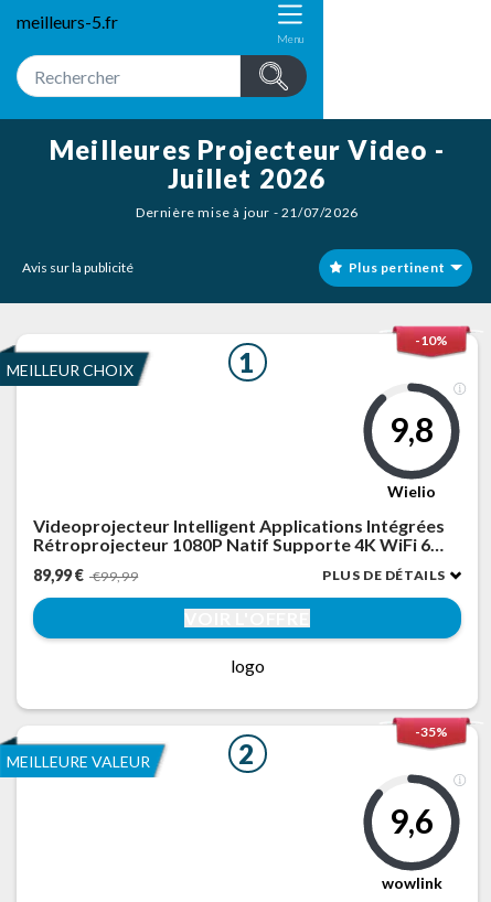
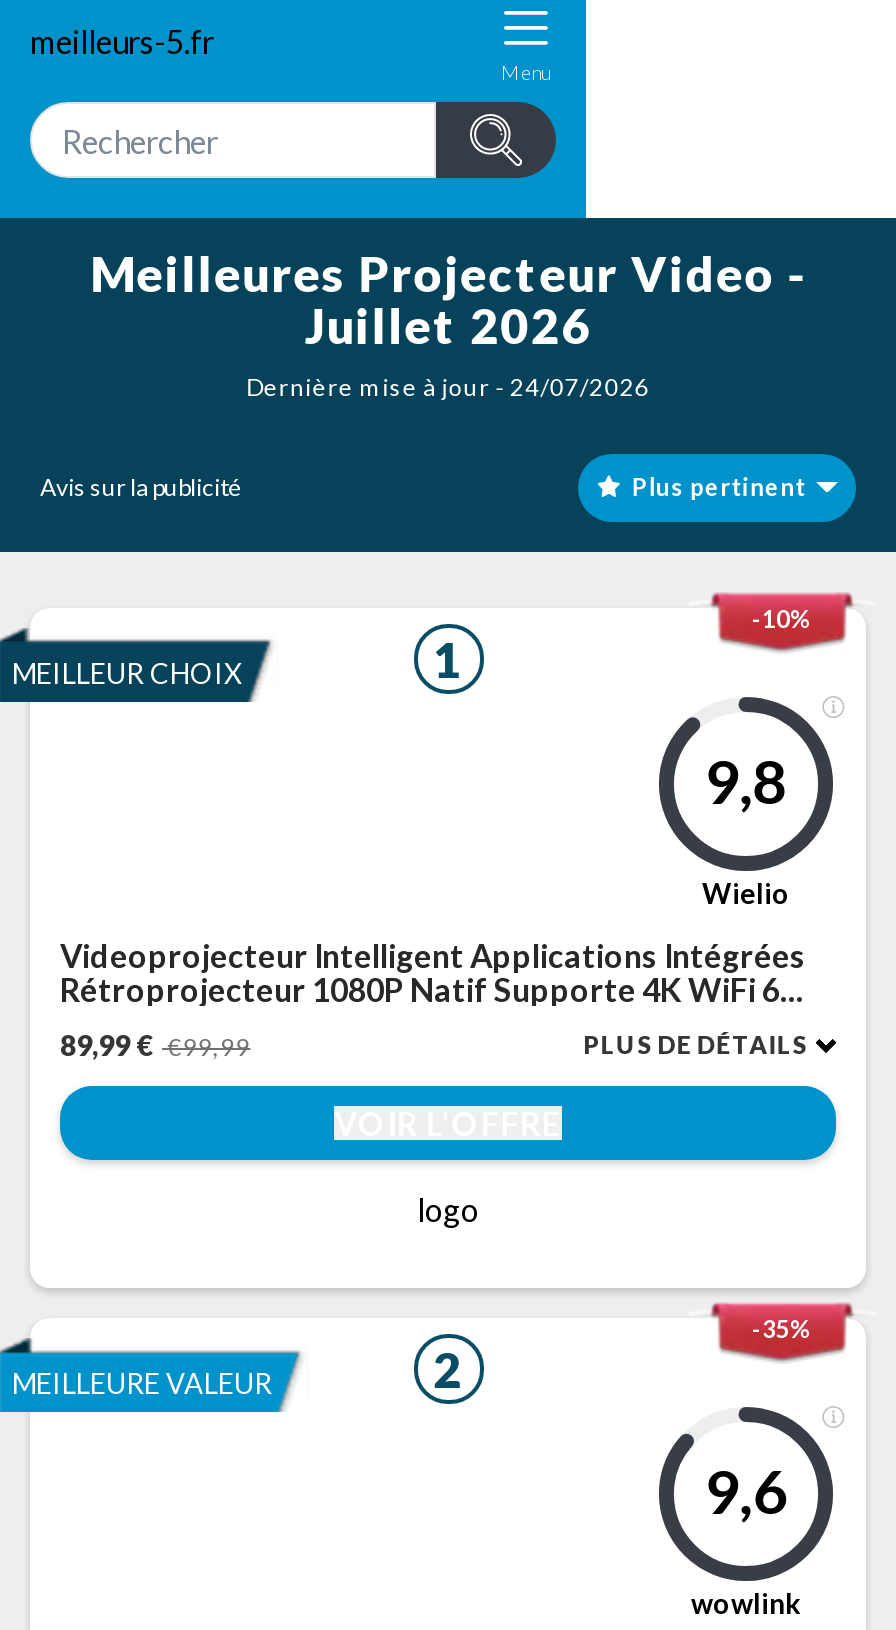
[136,204,358,221] Dernière mise à jour - 21/07/2026 -> [246,372,650,402] Dernière mise à jour - 24/07/2026

